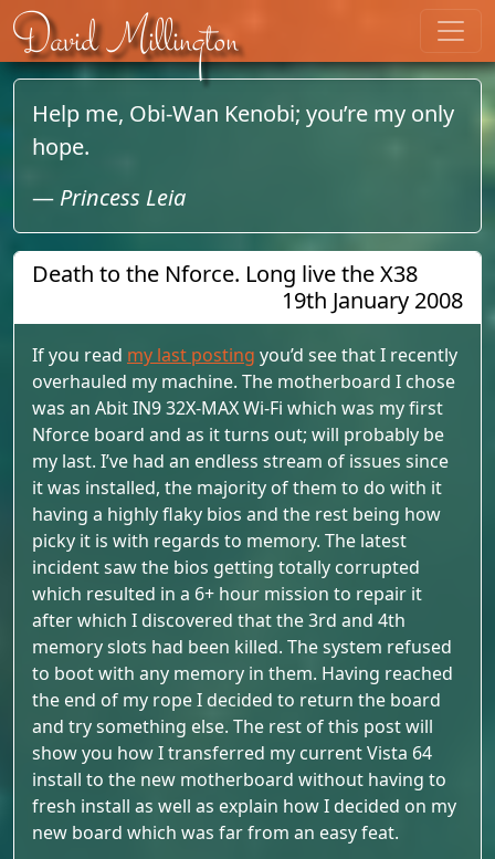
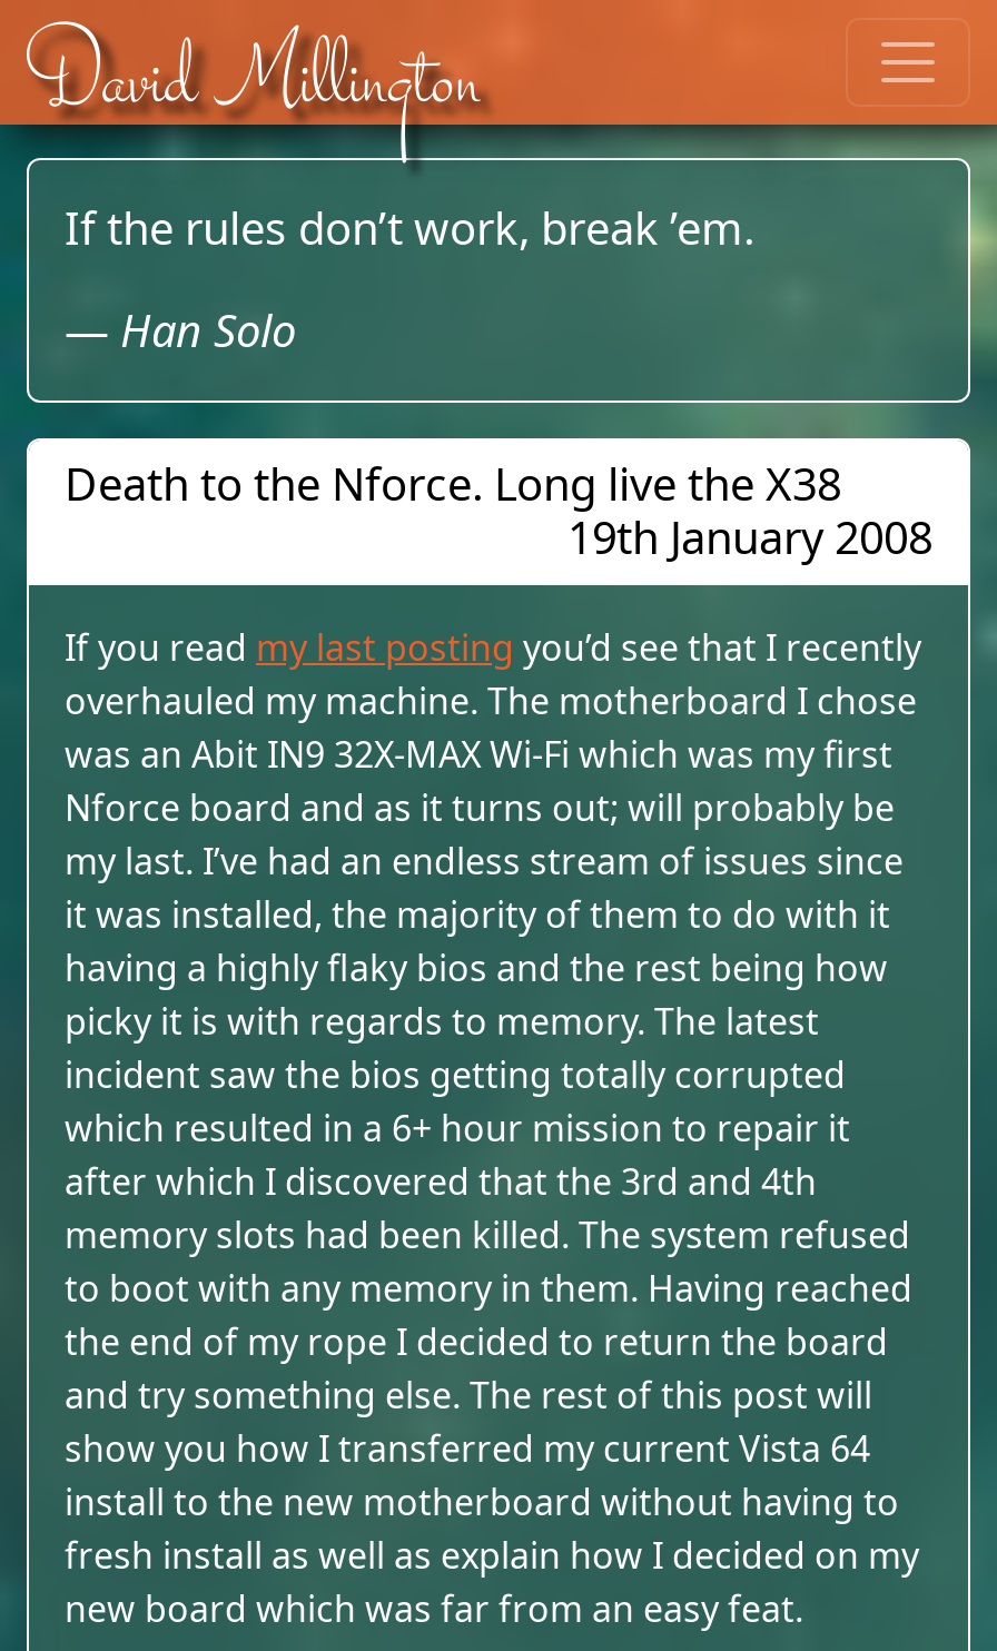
[32,98,454,161] Help me, Obi-Wan Kenobi; you’re my only | hope. -> [65,198,754,258] If the rules don’t work, break ’em.
[32,182,186,212] — Princess Leia -> [65,300,296,360] — Han Solo

